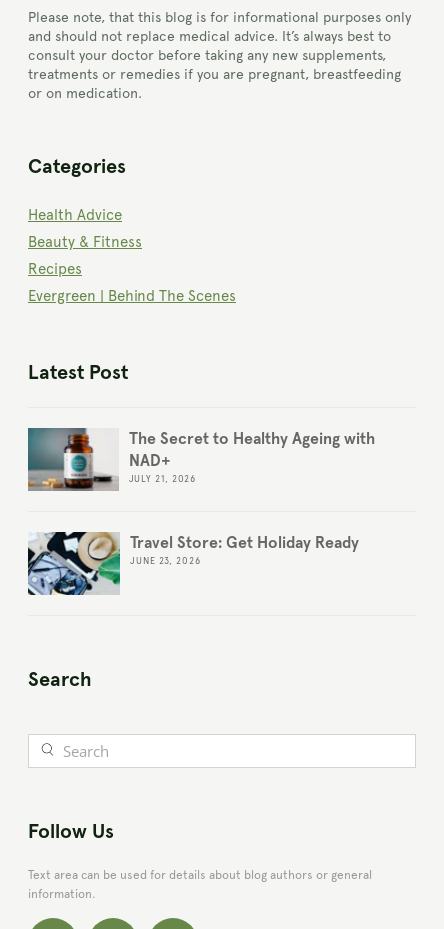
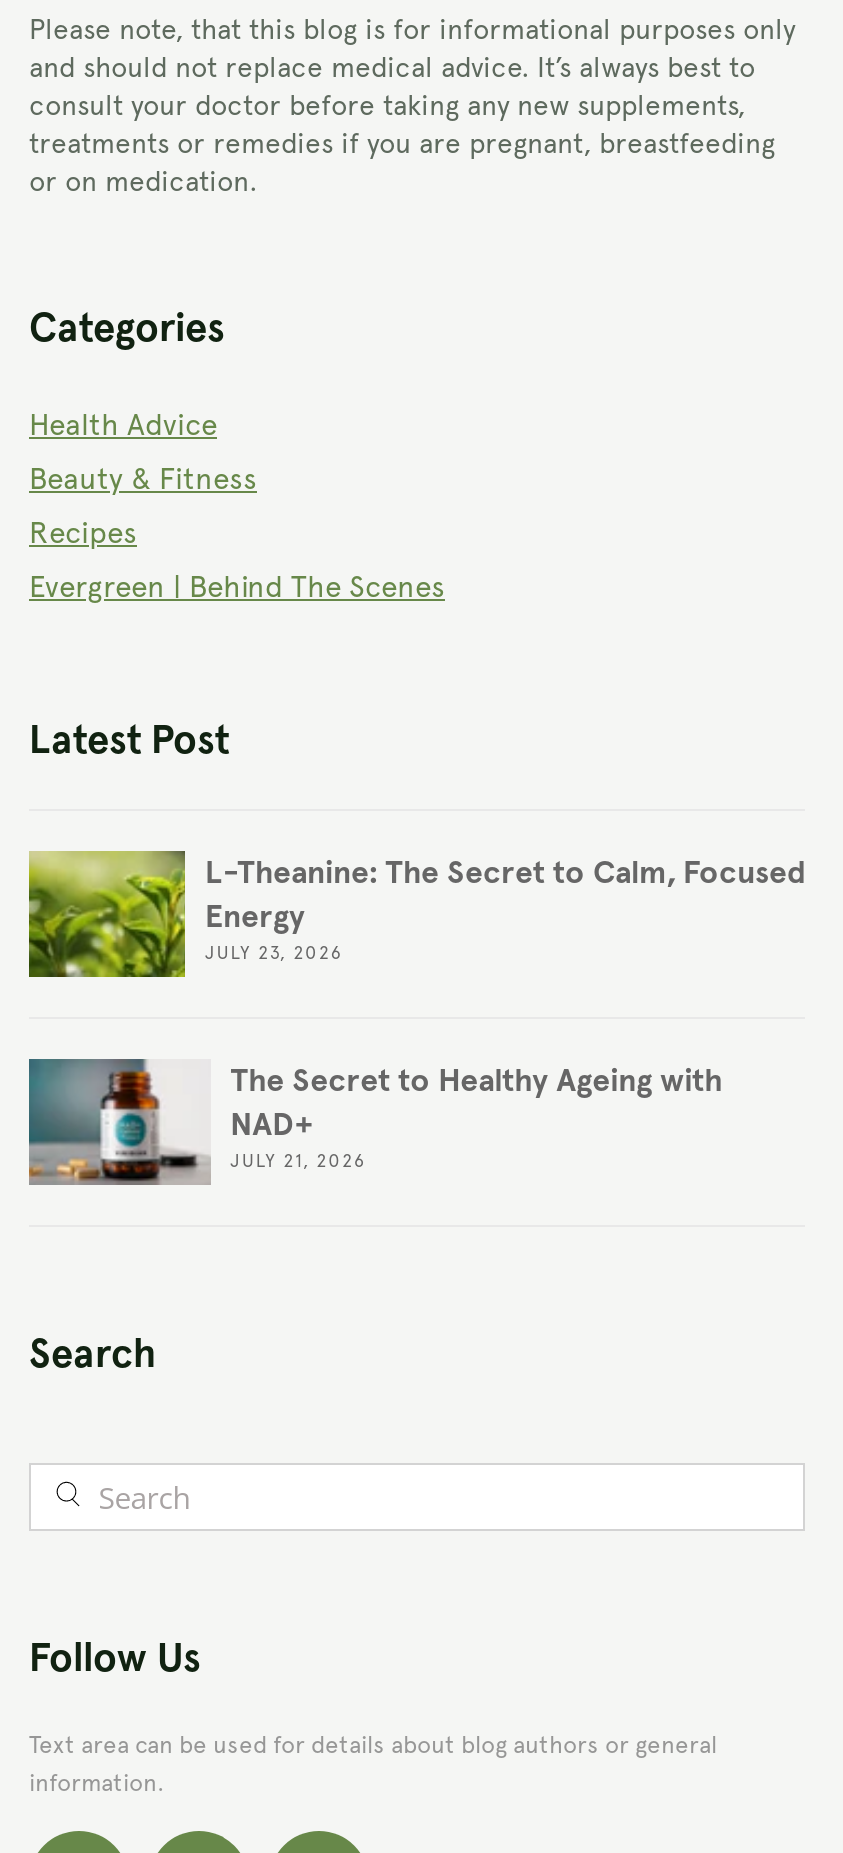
none -> [27,849,805,979] [image] | L-Theanine: The Secret to Calm, Focused | Energy | JULY 23, 2026
moved [27,427,375,492] -> [27,1057,722,1187]: [image] | The Secret to Healthy Ageing with | NAD+ | JULY 21, 2026
[27,531,359,596] [image] | Travel Store: Get Holiday Ready | JUNE 23, 2026 -> none

